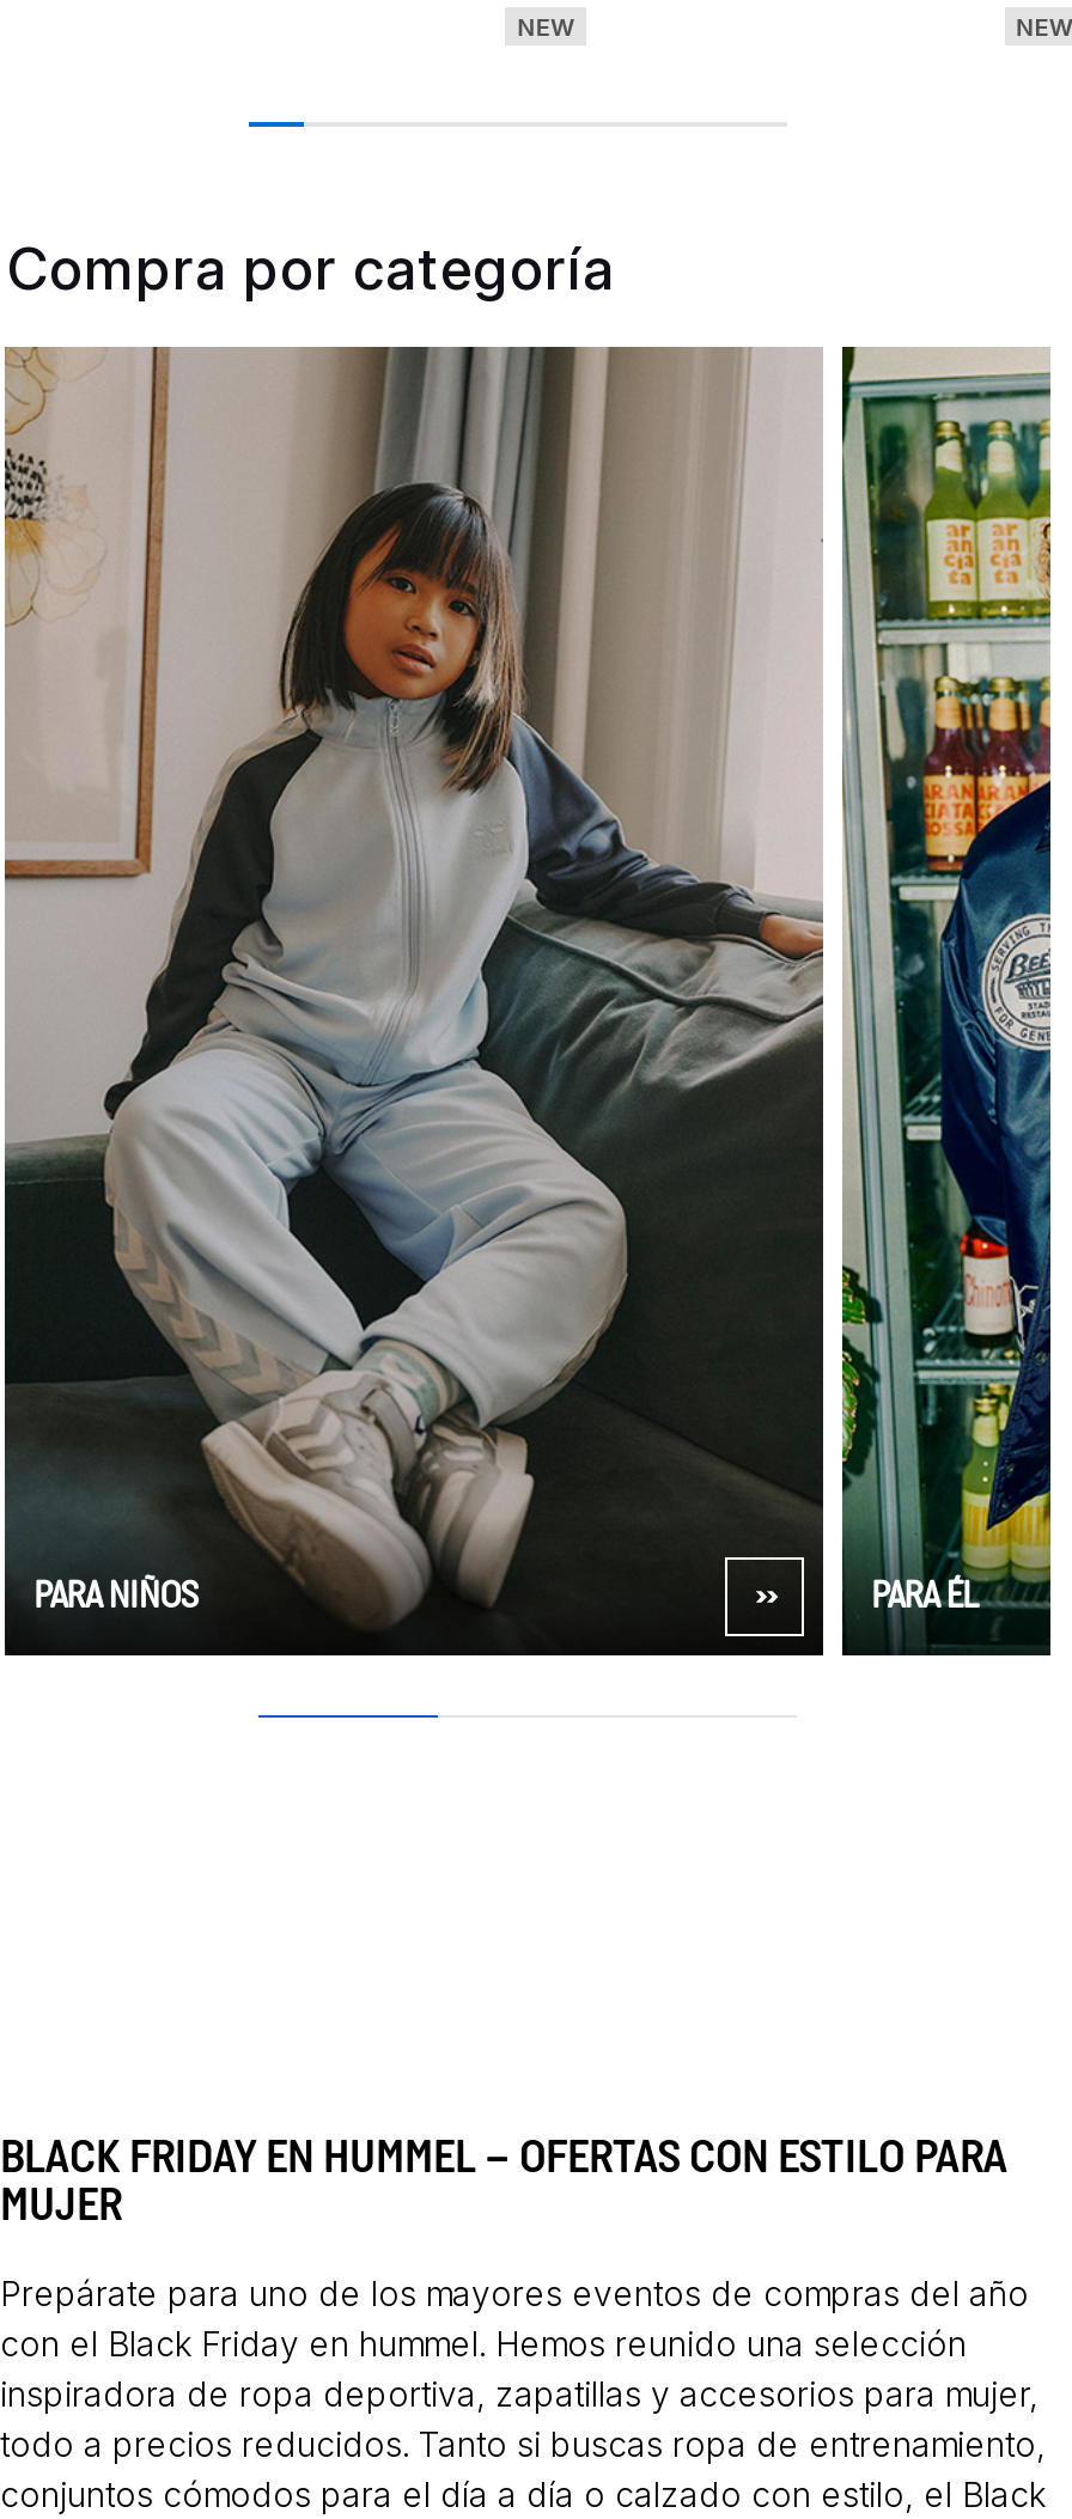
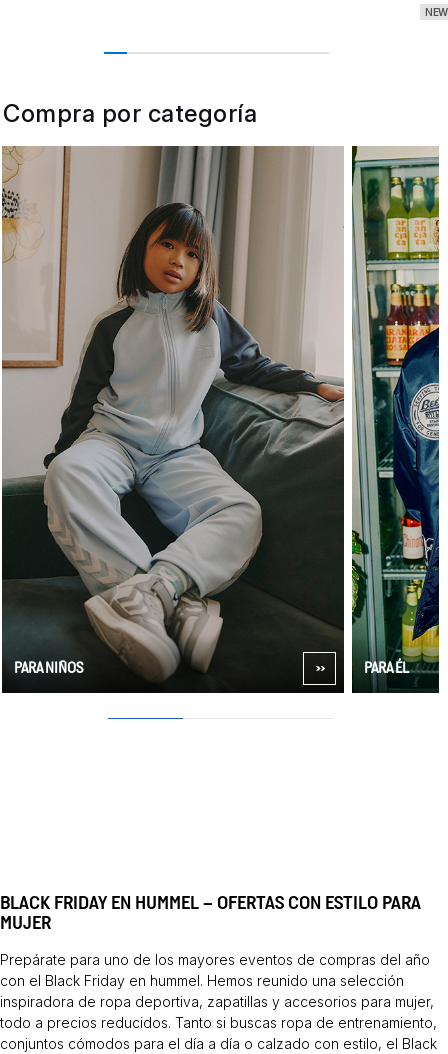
[518,11,574,40] NEW -> none

